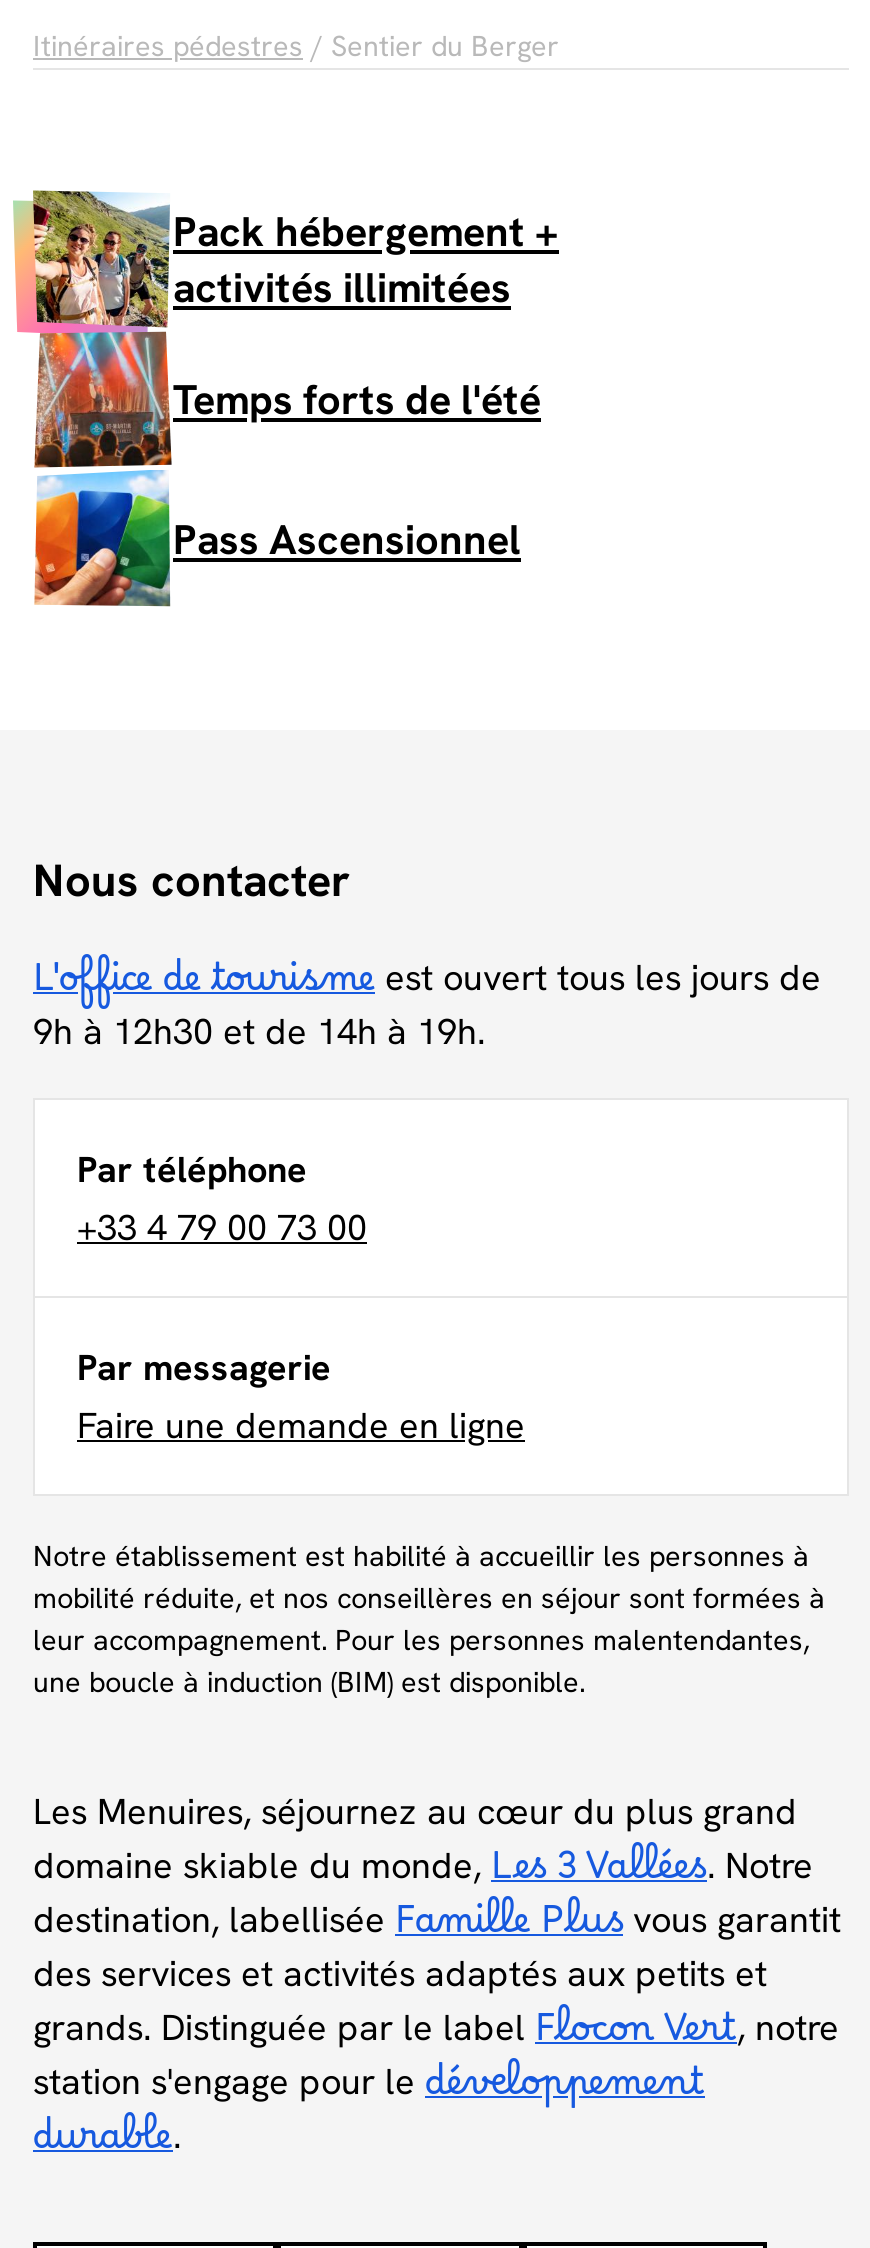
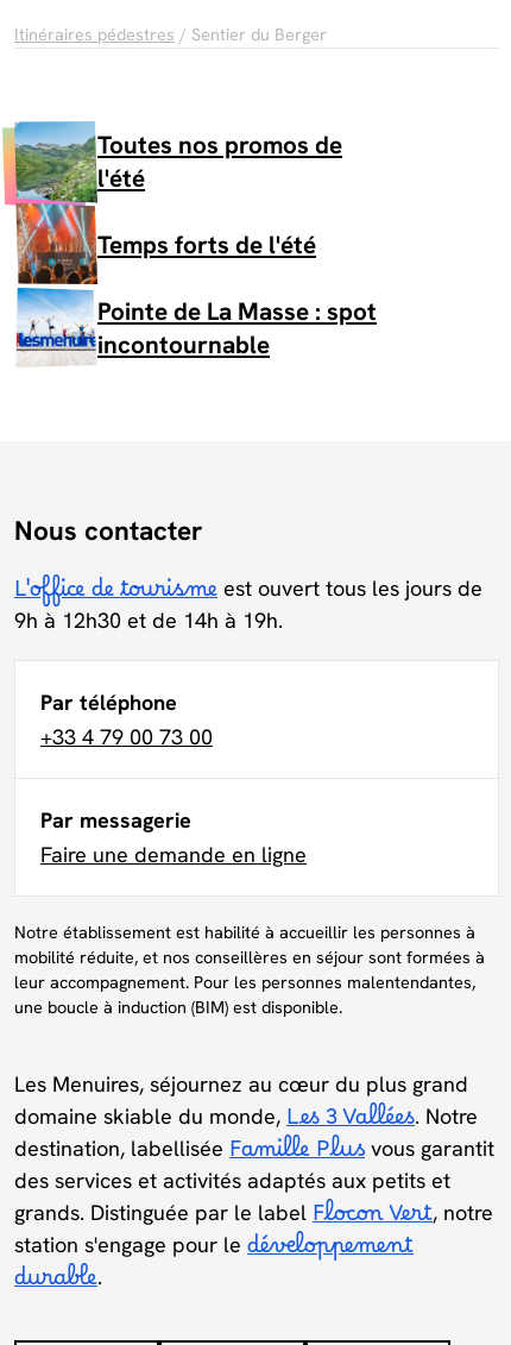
[31,188,559,354] [image] | Pack hébergement + | activités illimitées -> [13,120,342,222] [image] | Toutes nos promos de | l'été
[33,424,521,608] [image] | Pass Ascensionnel -> [15,260,377,367] [image] | Pointe de La Masse : spot | incontournable

